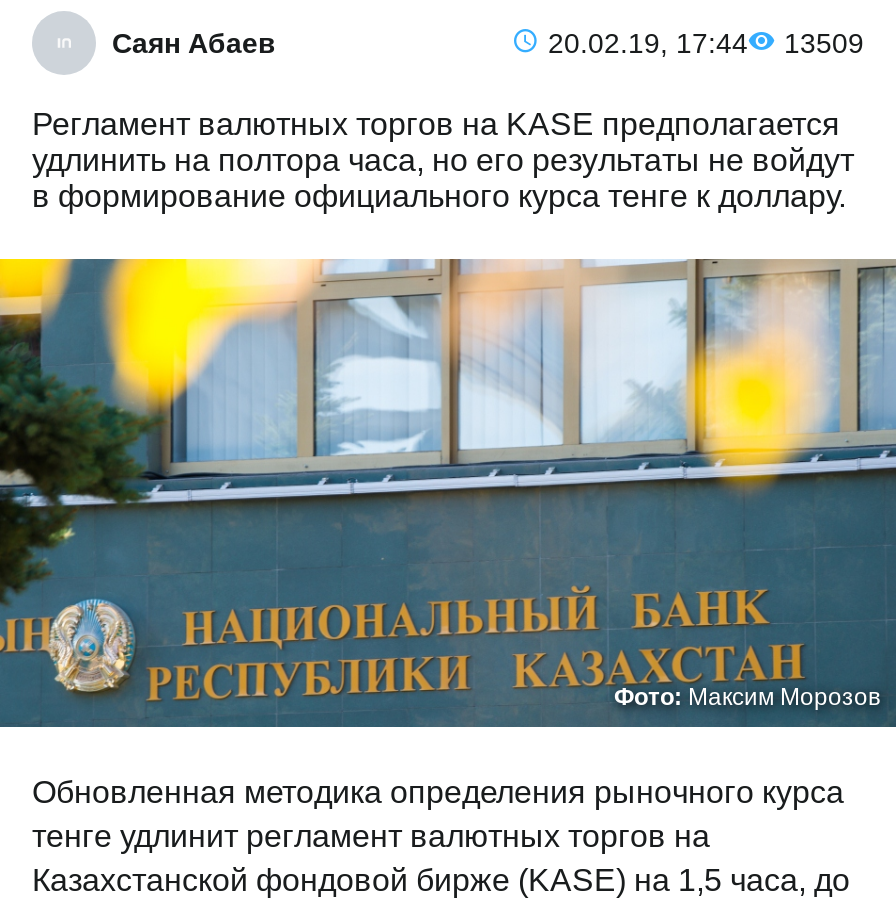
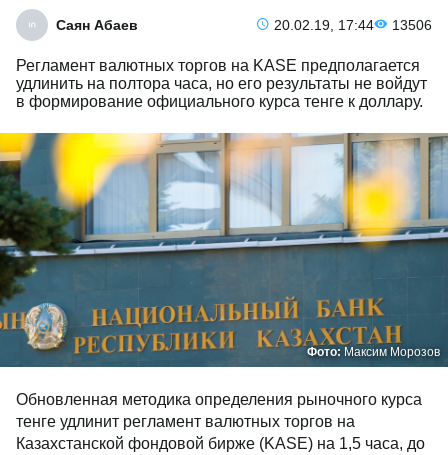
[548,27,864,59] 20.02.19, 17:44 13509 -> [274,17,432,33] 20.02.19, 17:44 13506

